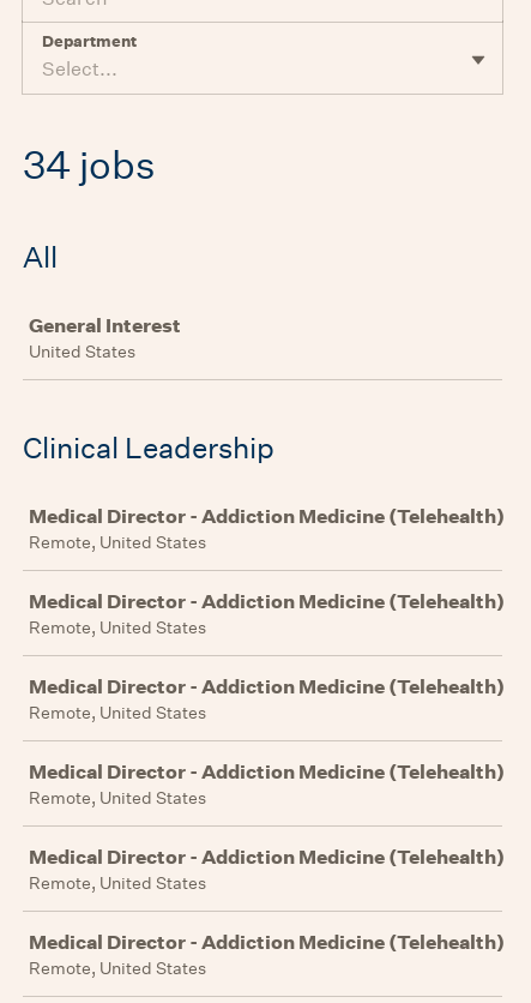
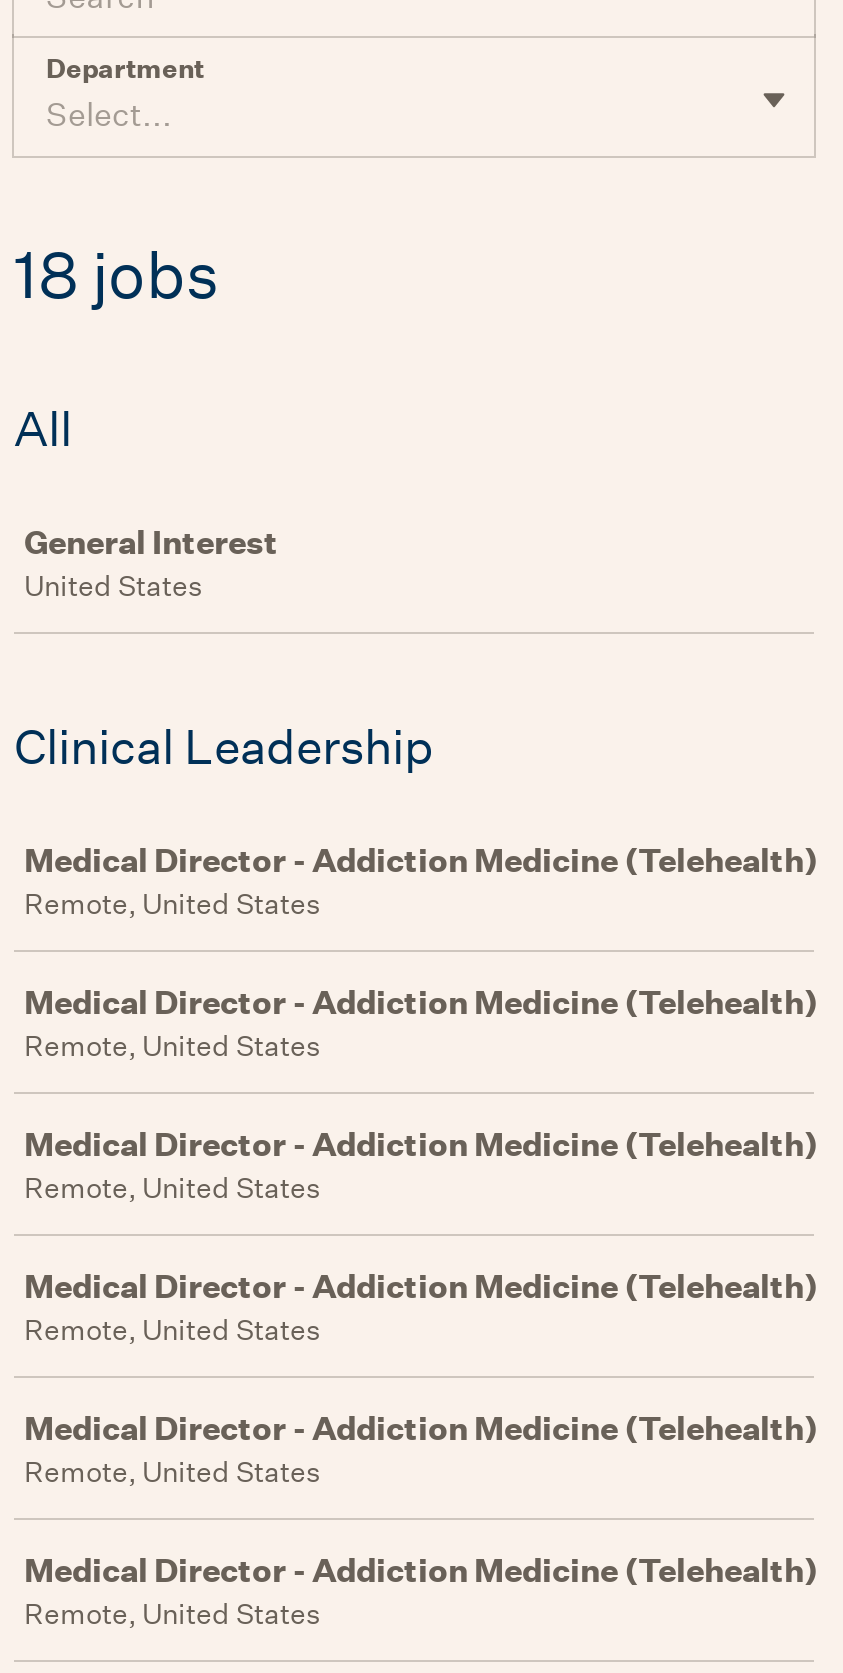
[23,142,156,188] 34 jobs -> [14,236,220,314] 18 jobs

